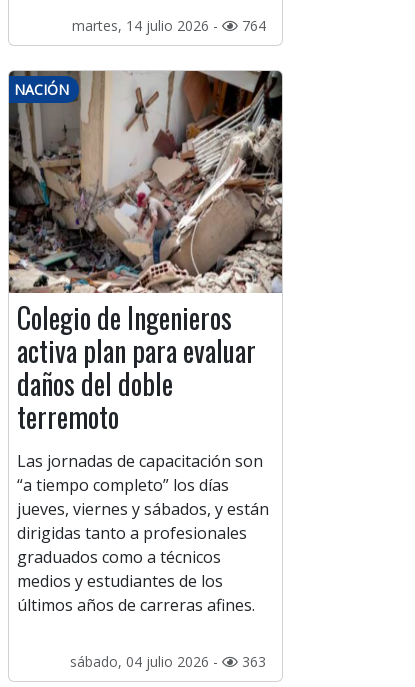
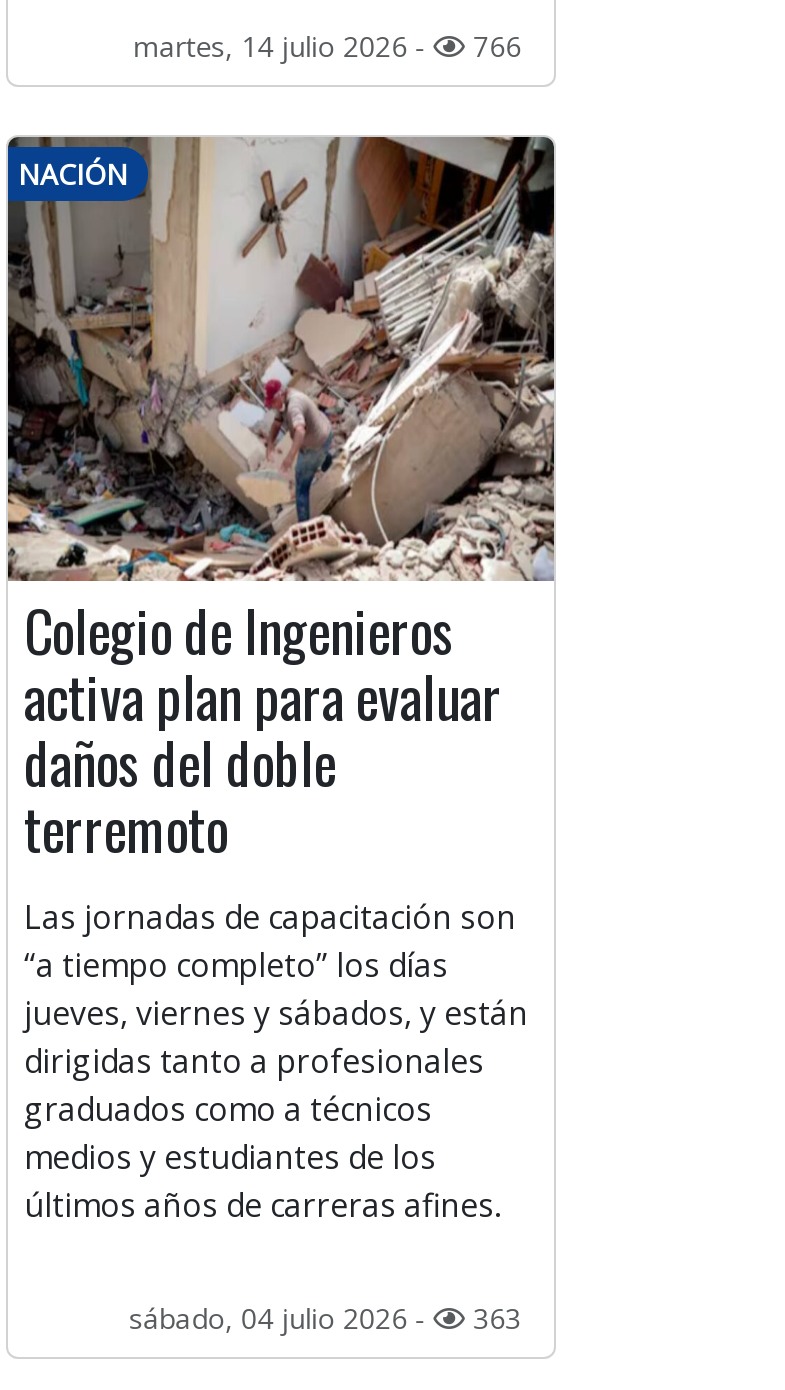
[72,16,266,35] martes, 14 julio 2026 - 764 -> [133,27,521,65] martes, 14 julio 2026 - 766

